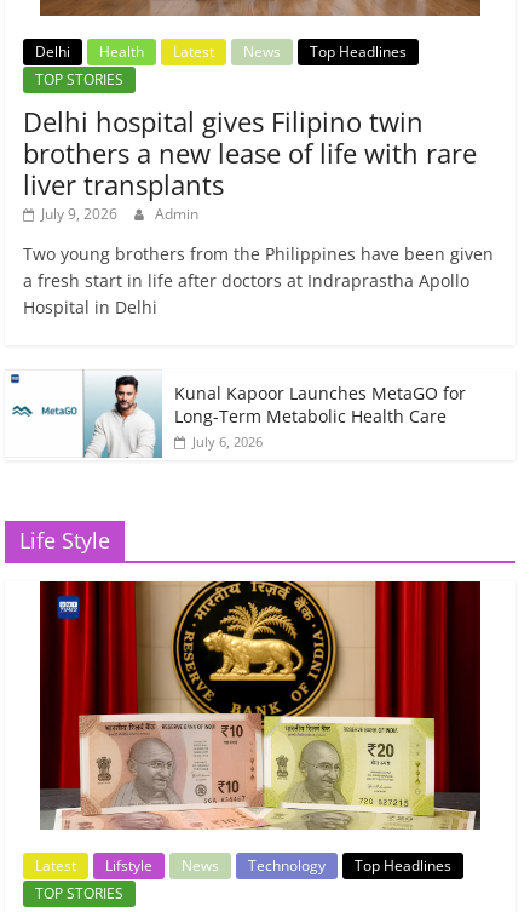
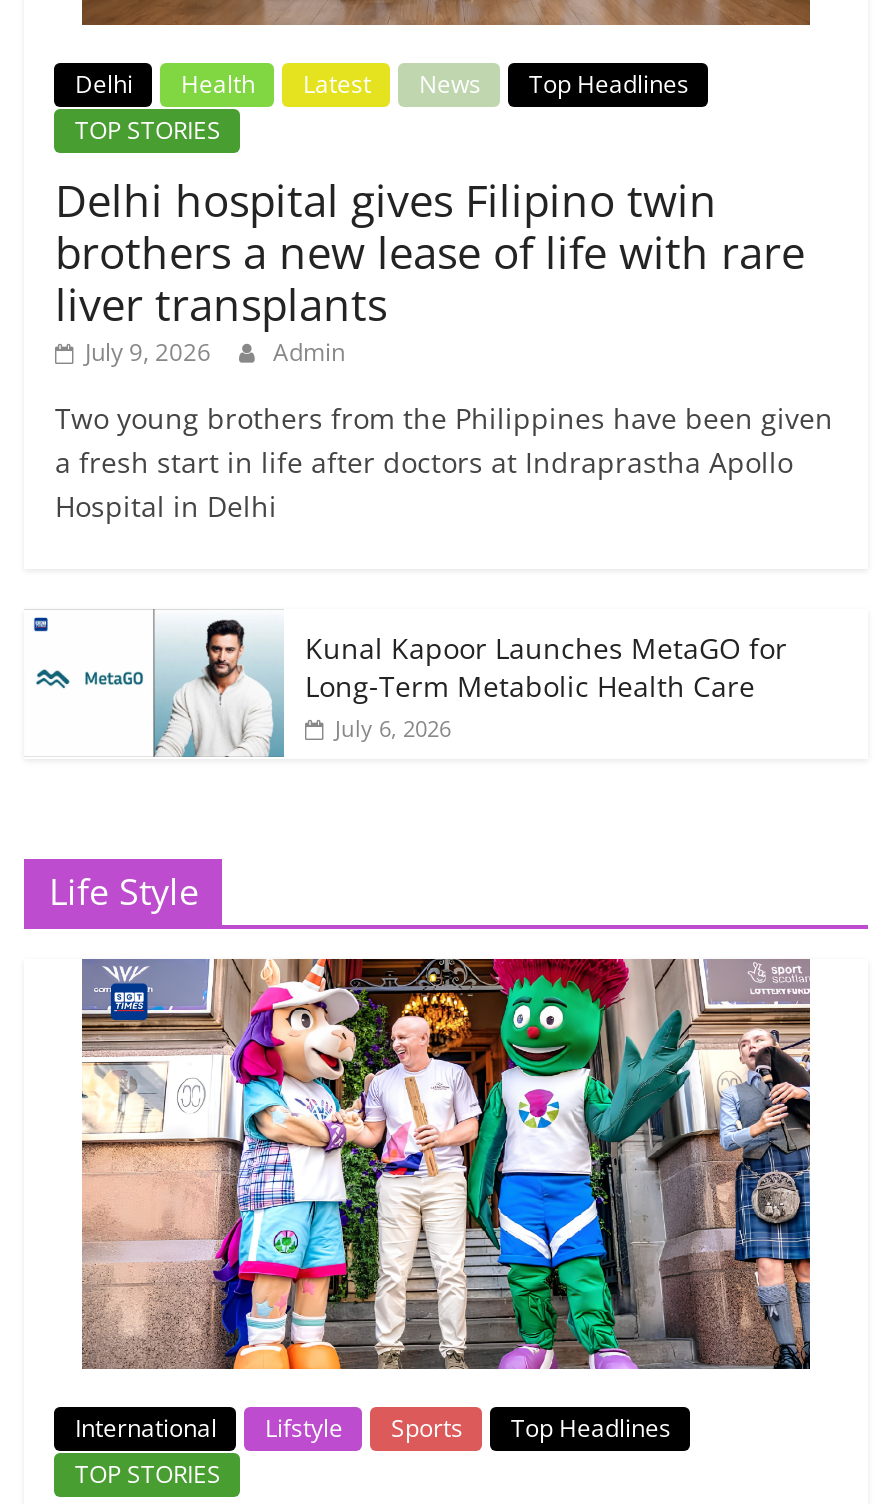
[36,580,482,876] [image] | Latest -> [75,956,812,1446] [image] | International
[182,855,326,876] News | Technology -> [391,1412,463,1446] Sports

